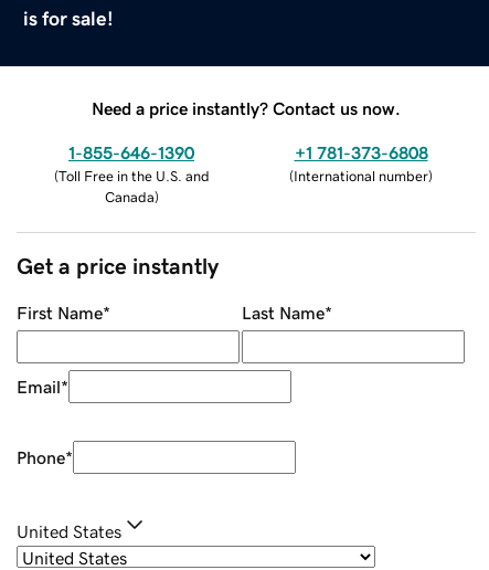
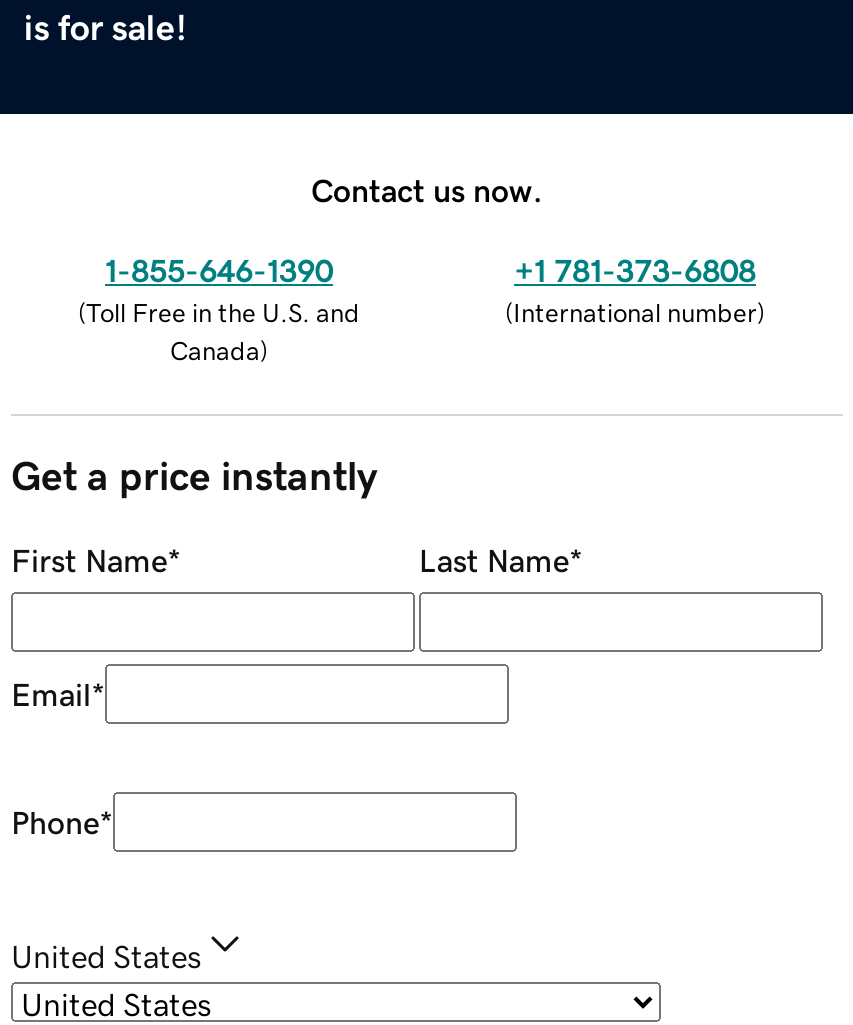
[92,99,401,117] Need a price instantly? Contact us now. -> [311,173,543,205] Contact us now.

